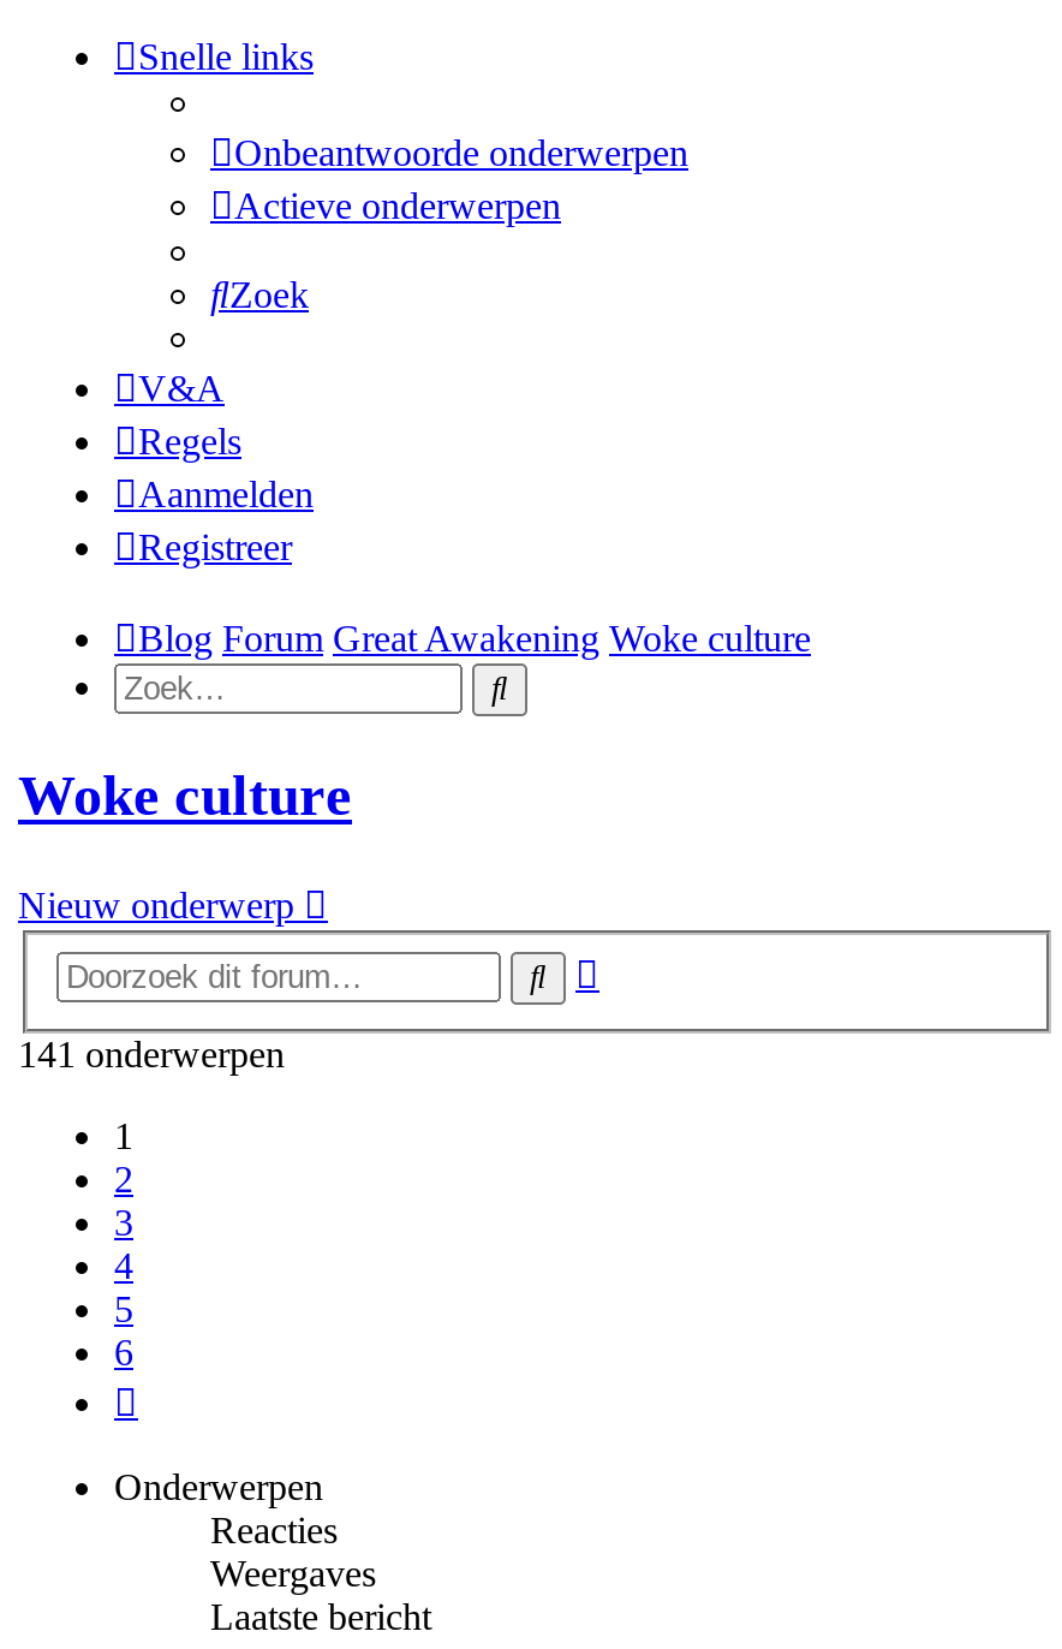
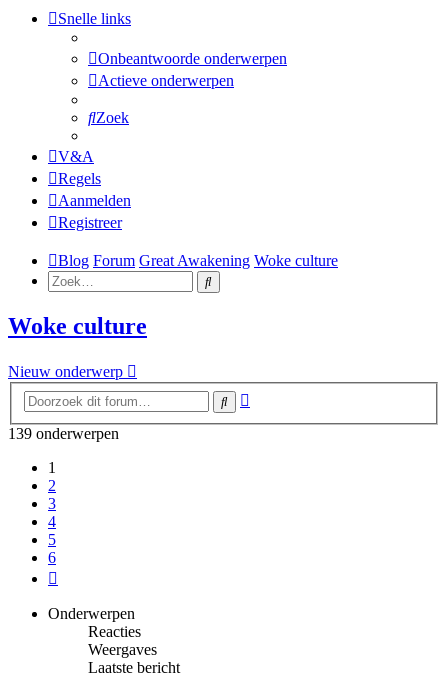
[18,1035,285,1075] 141 onderwerpen -> [8,425,119,442] 139 onderwerpen

